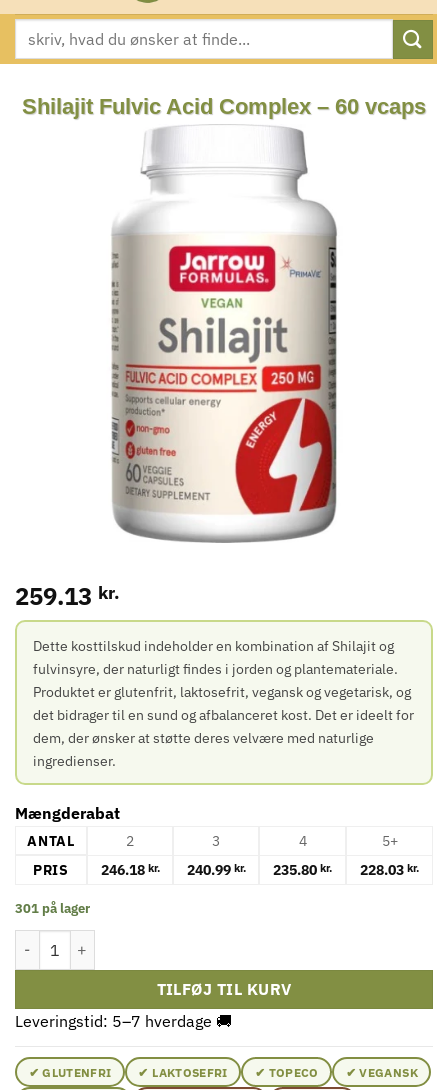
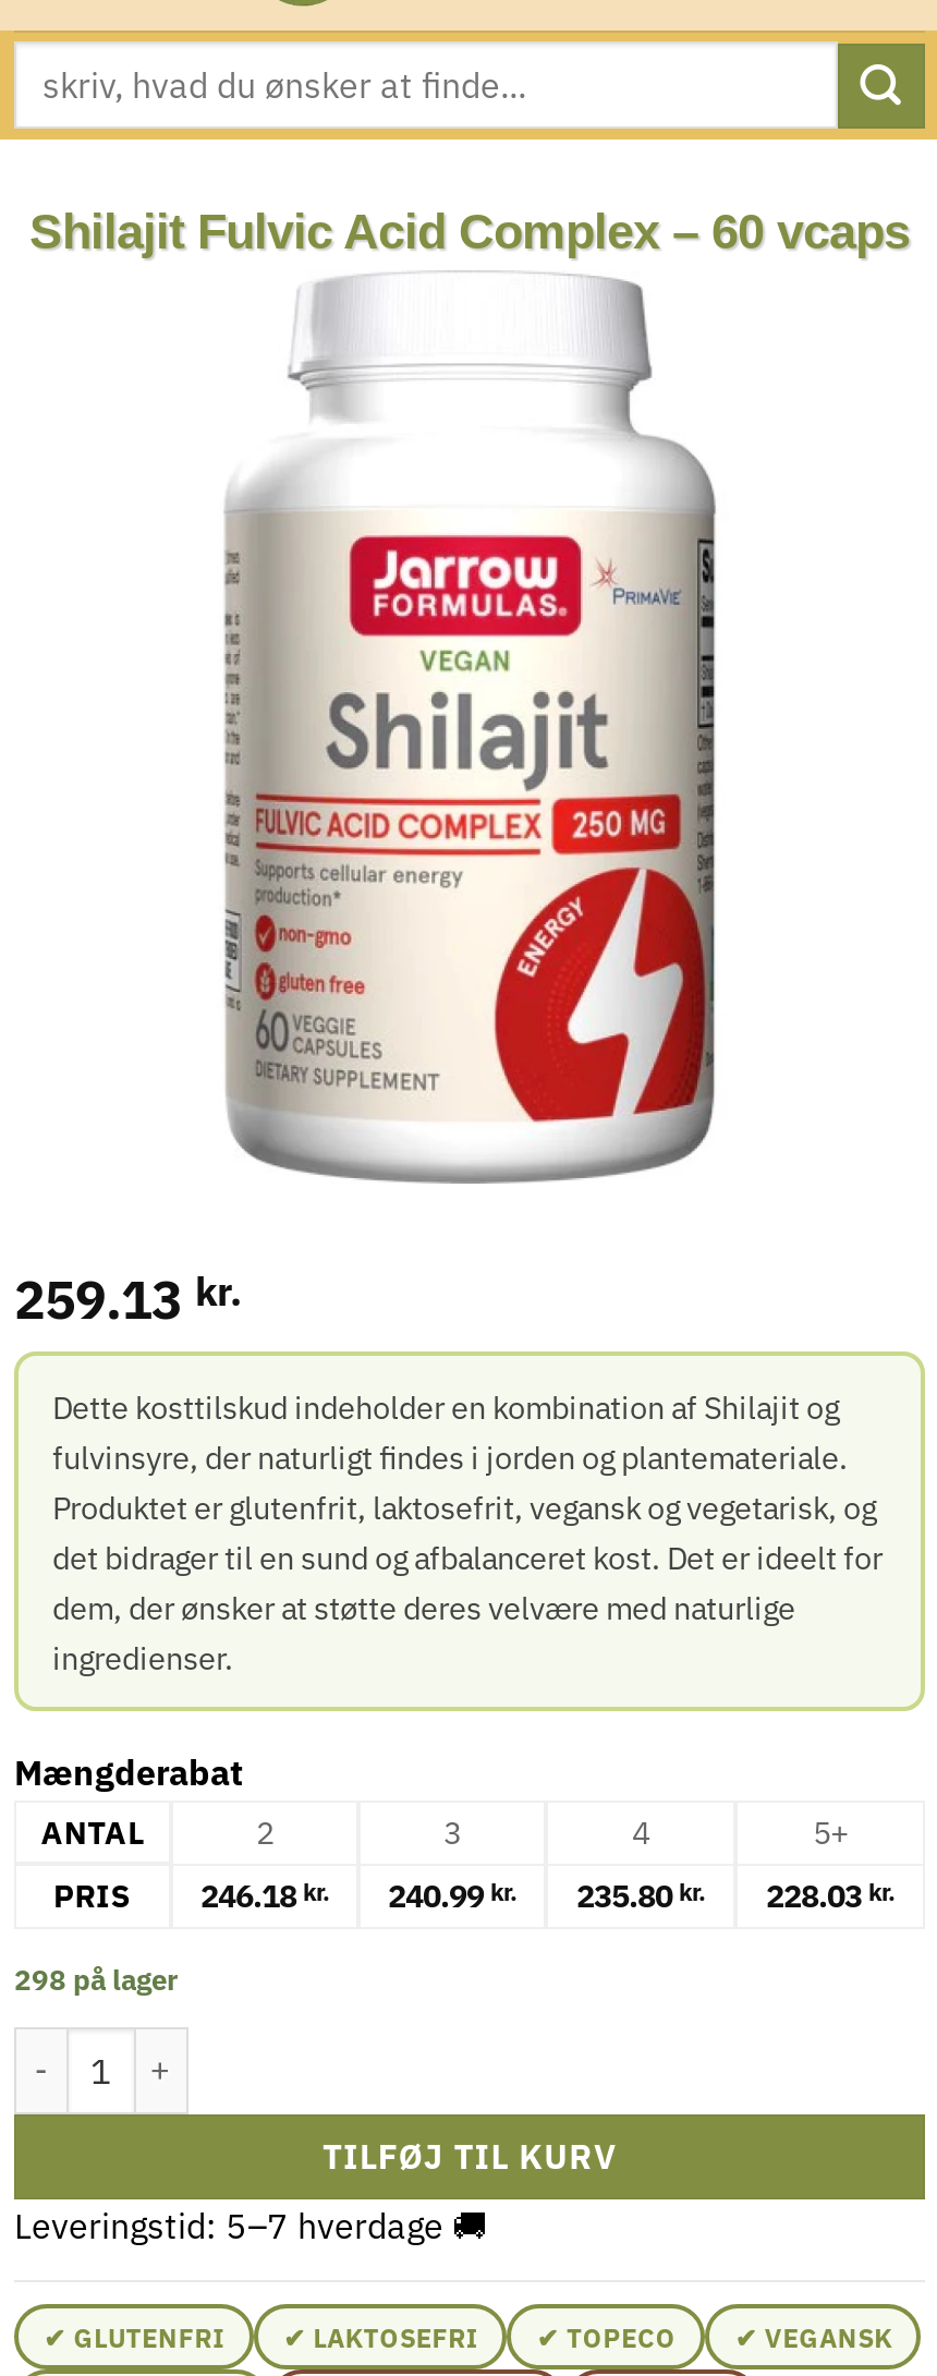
[15,900,90,917] 301 på lager -> [14,1962,178,1999] 298 på lager

